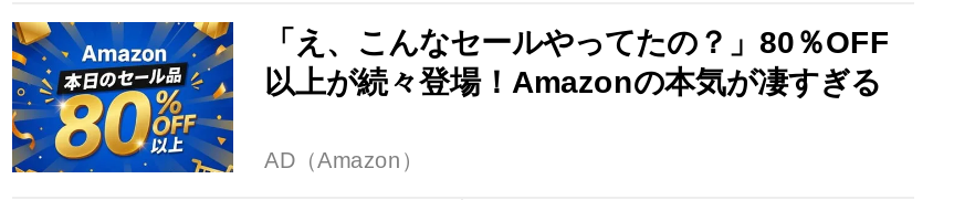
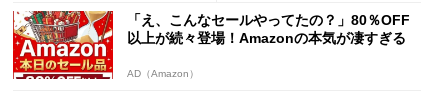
[10,19,235,176] [image] -> [12,10,114,80] [image]

